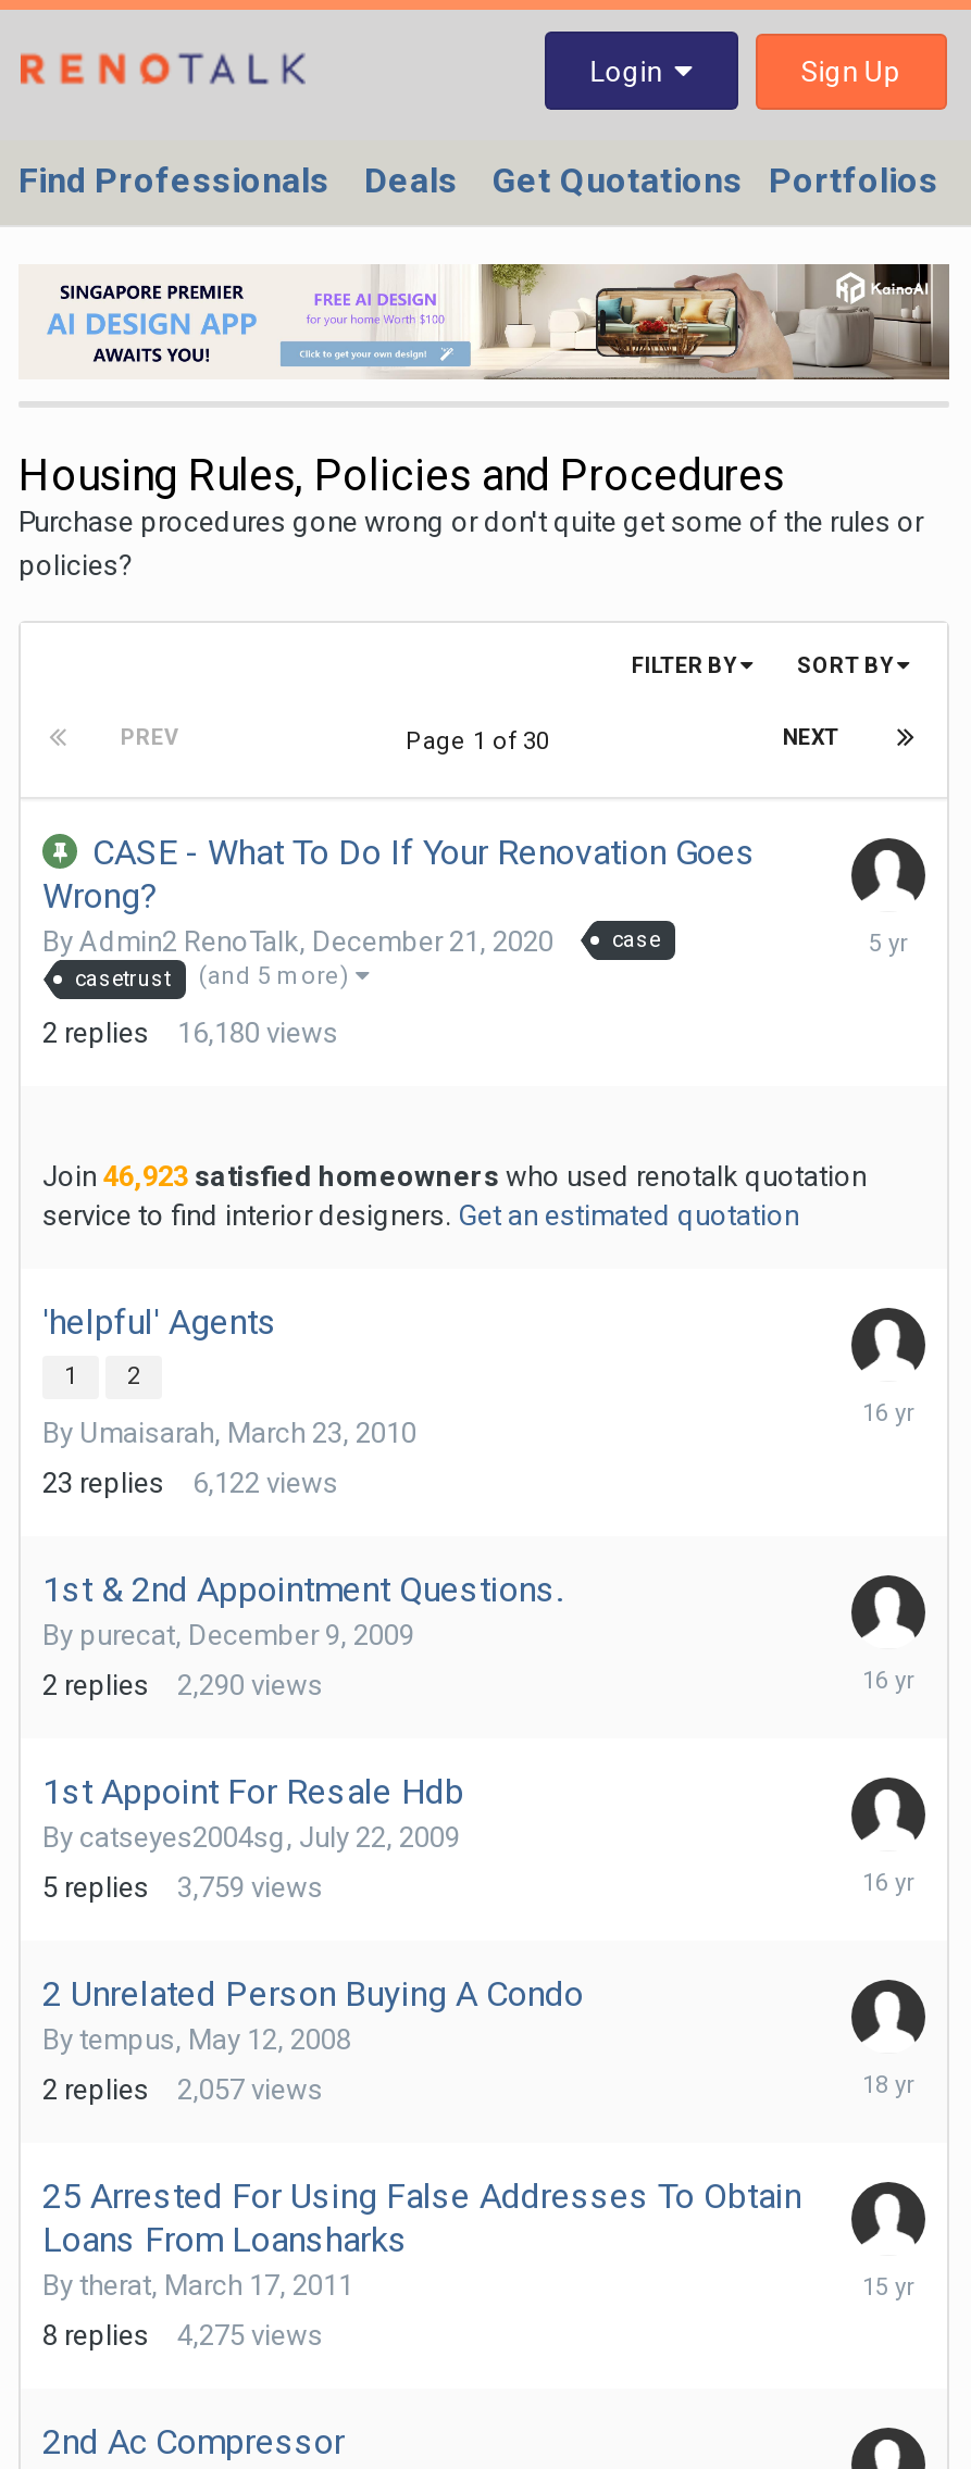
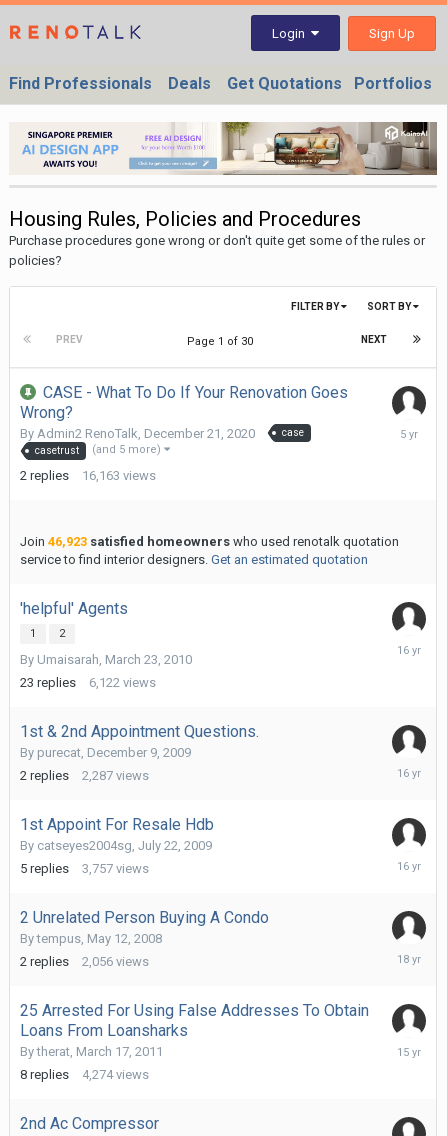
[42,1017,338,1050] 2 replies 16,180 views -> [20,468,156,483] 2 replies 16,163 views
[42,1669,323,1702] 2 replies 2,290 views -> [20,768,149,783] 2 replies 2,287 views
[42,1871,323,1904] 5 replies 3,759 views -> [20,861,149,876] 5 replies 3,757 views
[42,2074,323,2106] 2 replies 2,057 views -> [20,954,149,969] 2 replies 2,056 views
[42,2319,323,2352] 8 replies 4,275 views -> [20,1067,149,1082] 8 replies 4,274 views

